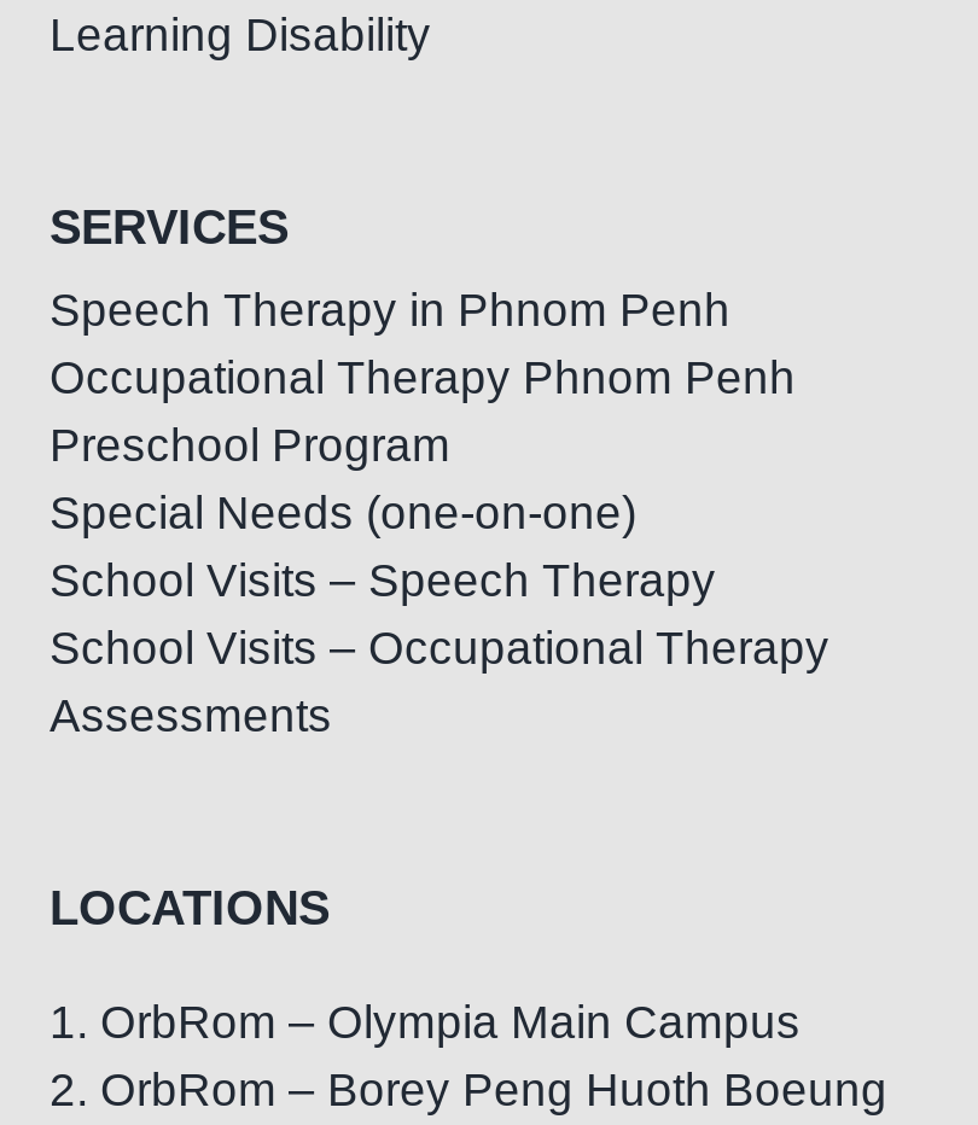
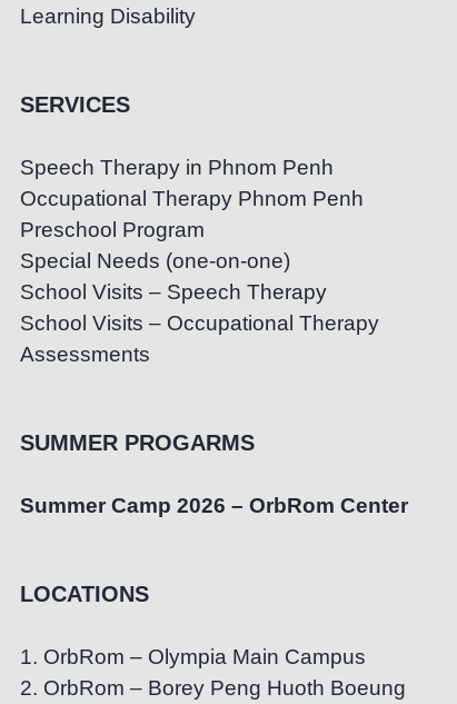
none -> [20,431,408,518] SUMMER PROGARMS | Summer Camp 2026 – OrbRom Center

